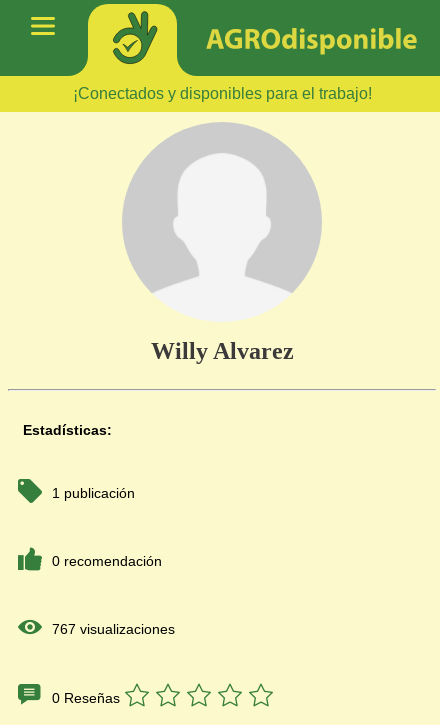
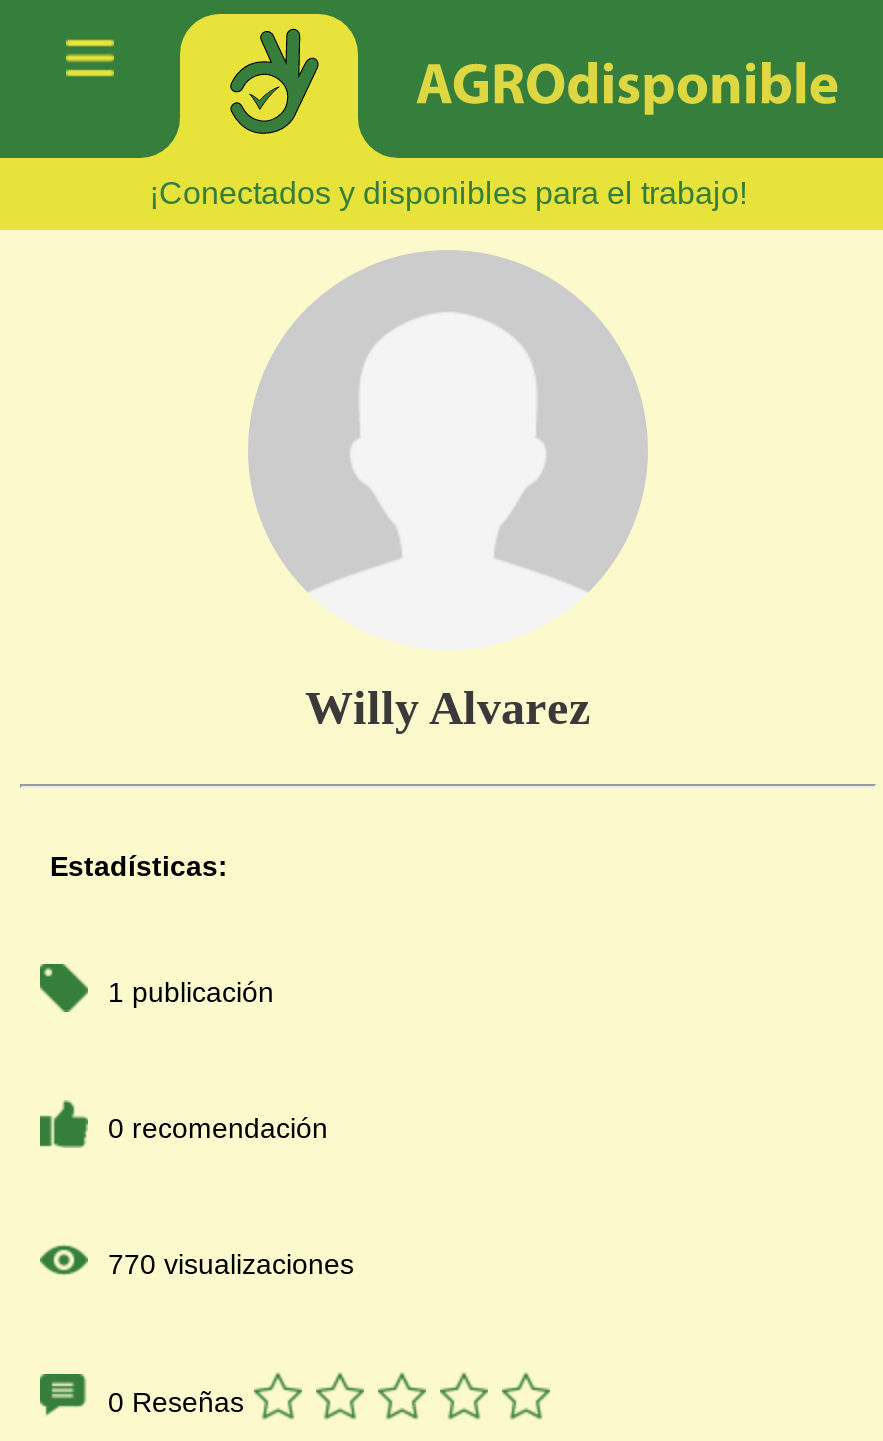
[52,621,175,637] 767 visualizaciones -> [108,1248,354,1280] 770 visualizaciones

